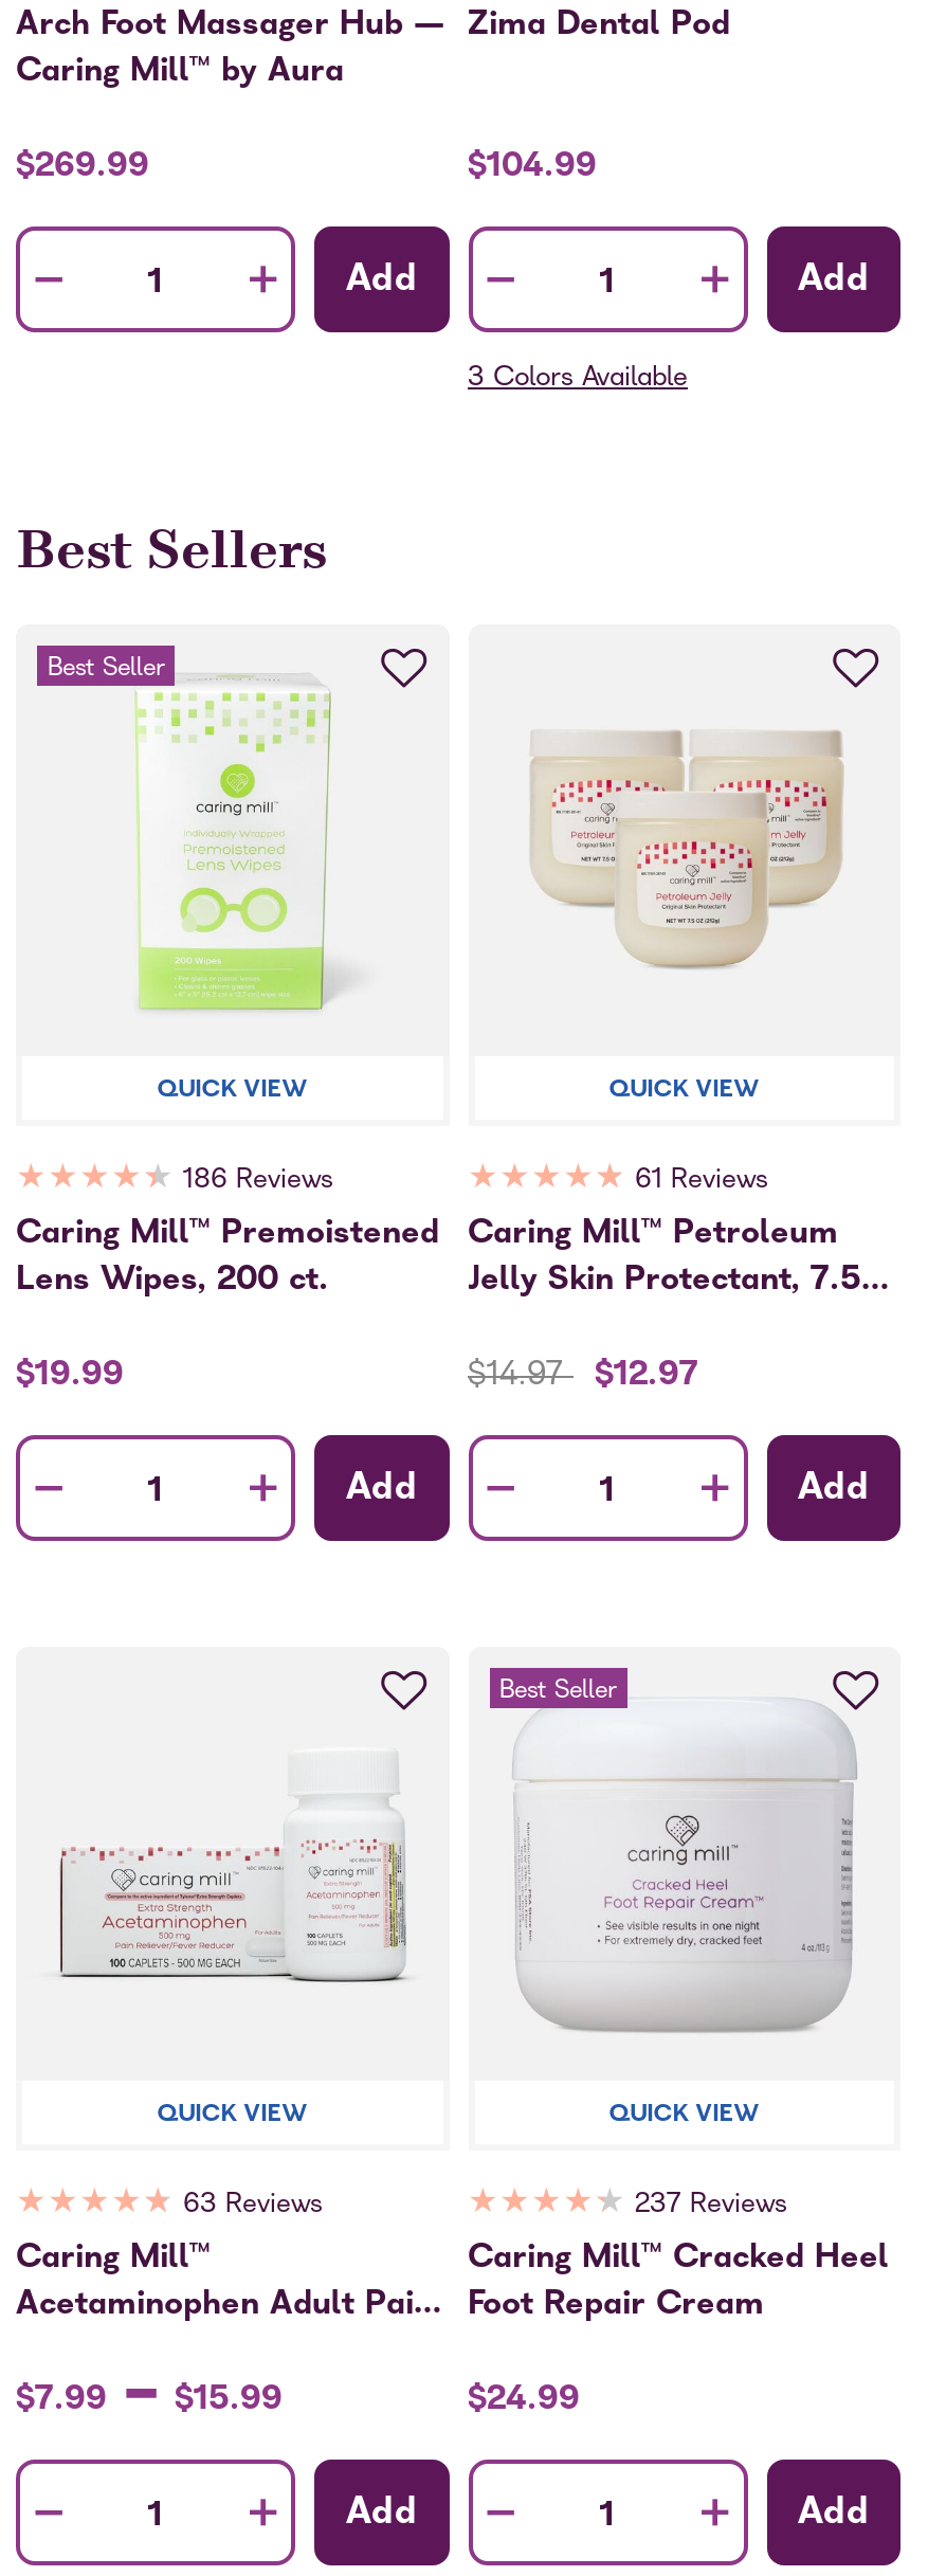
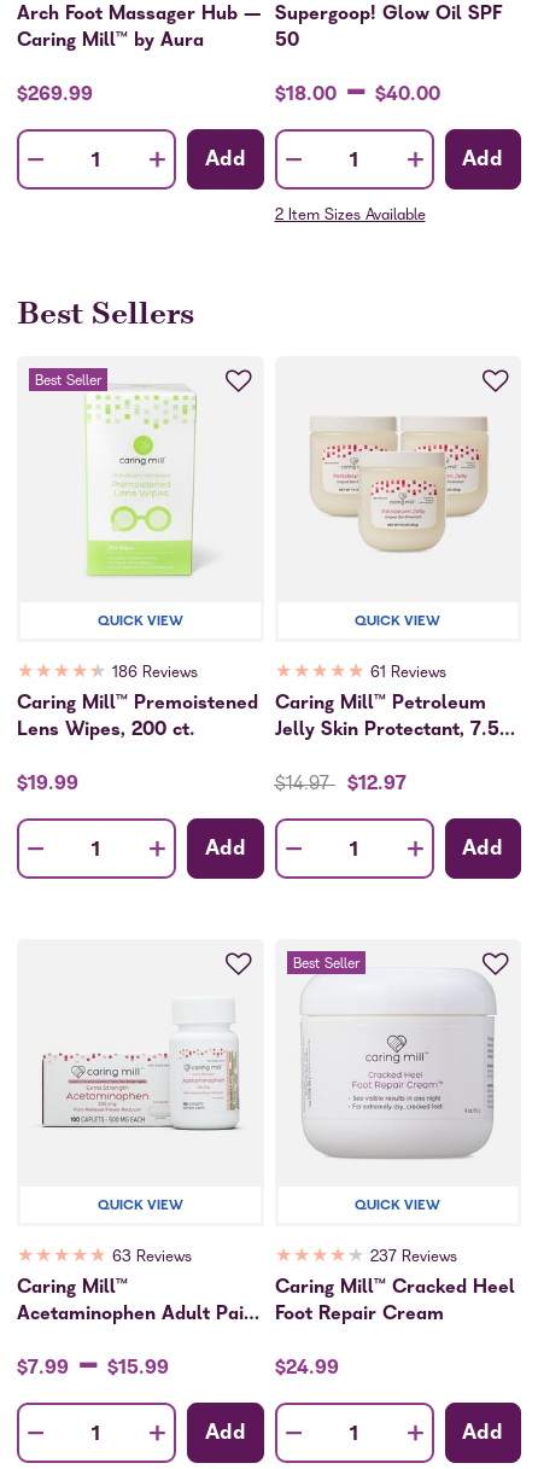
[468,10,730,43] Zima Dental Pod -> [274,5,501,51] Supergoop! Glow Oil SPF | 50
[468,151,597,185] $104.99 -> [274,75,440,110] $18.00 - $40.00
[468,363,688,395] 3 Colors Available -> [274,207,425,225] 2 Item Sizes Available

